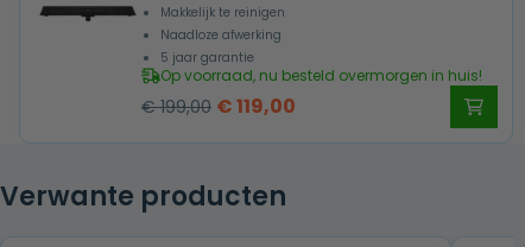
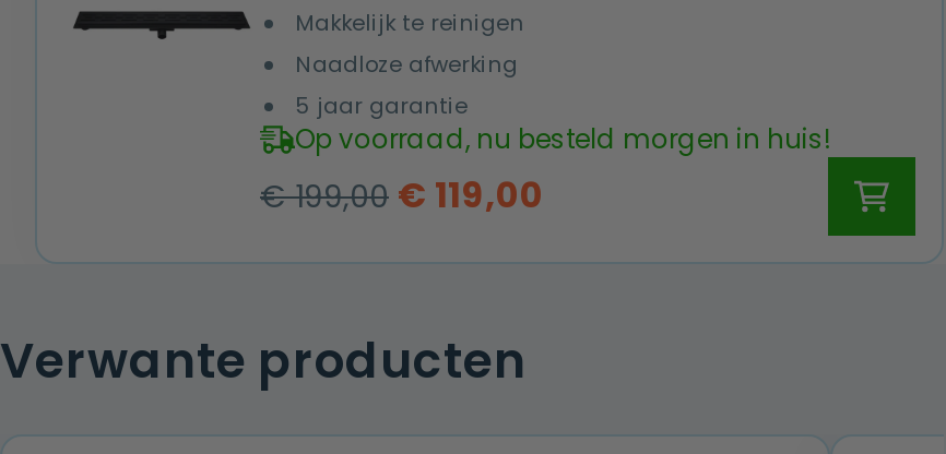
[160,66,482,86] Op voorraad, nu besteld overmorgen in huis! -> [295,120,830,158] Op voorraad, nu besteld morgen in huis!

